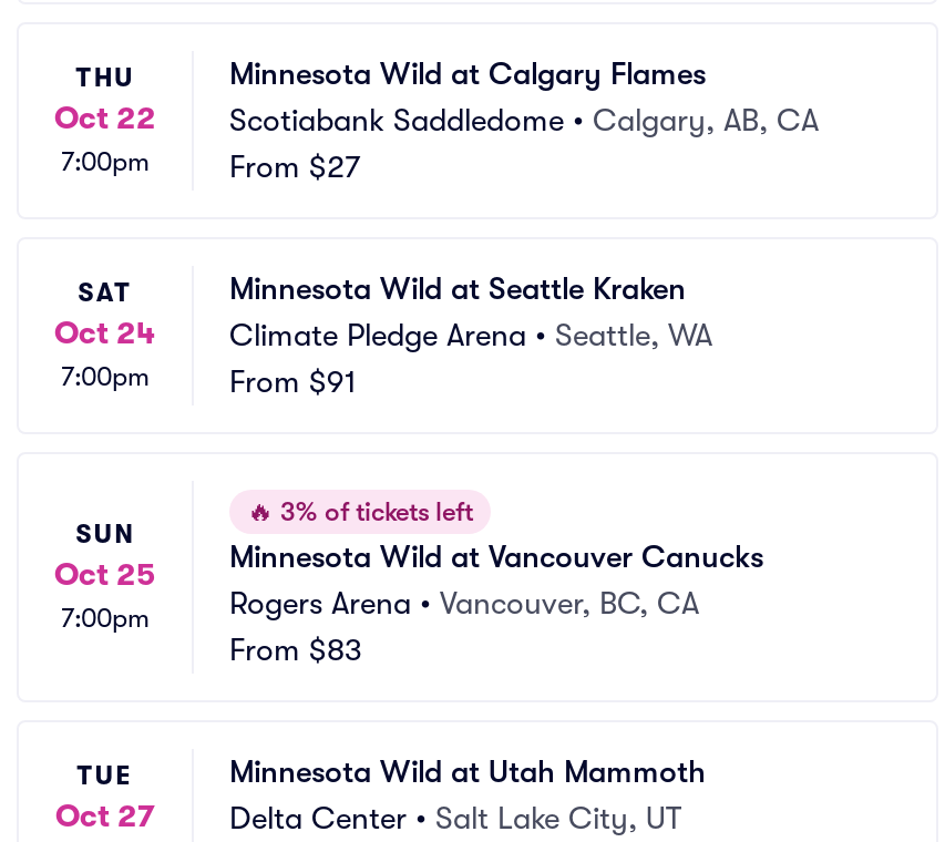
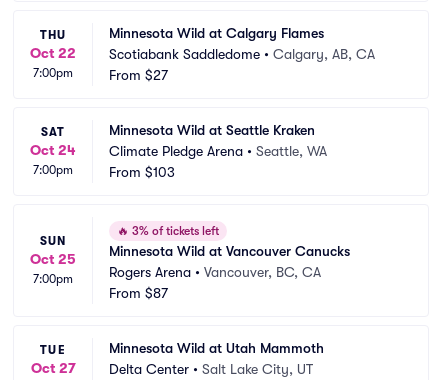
[229,363,356,399] From $91 -> [109,164,175,180] From $103
[229,631,362,667] From $83 -> [109,285,168,301] From $87

